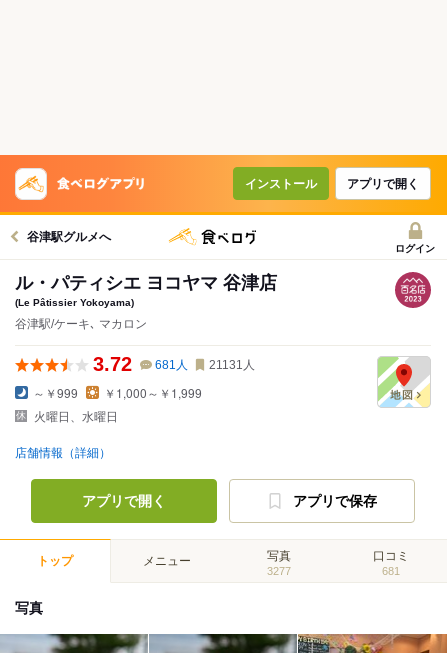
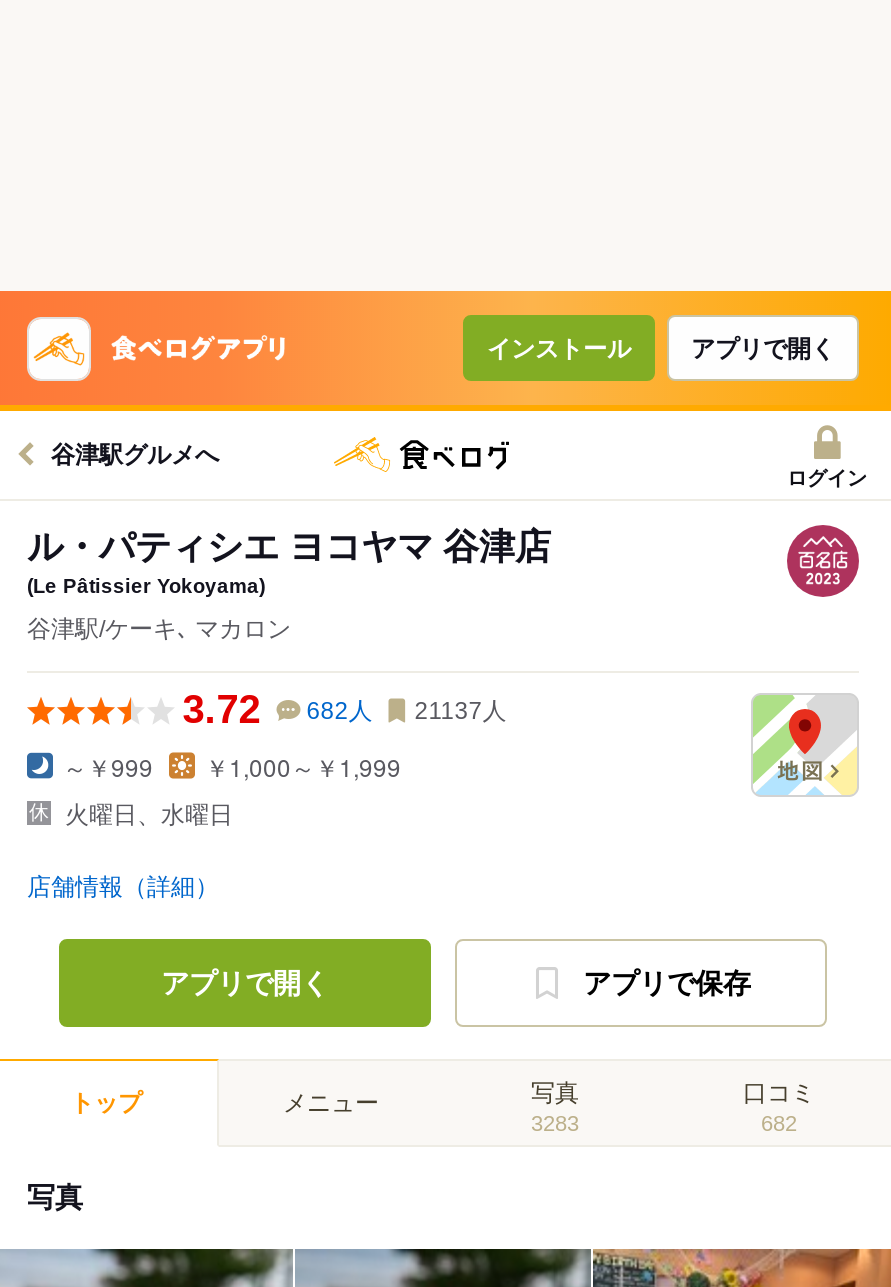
[155,358,188,372] 681人 -> [307,697,373,725] 682人
[209,358,255,372] 21131人 -> [415,697,507,725] 21137人
[267,565,291,577] 3277 -> [531,1111,579,1135] 3283
[382,565,400,577] 681 -> [761,1111,797,1135] 682

